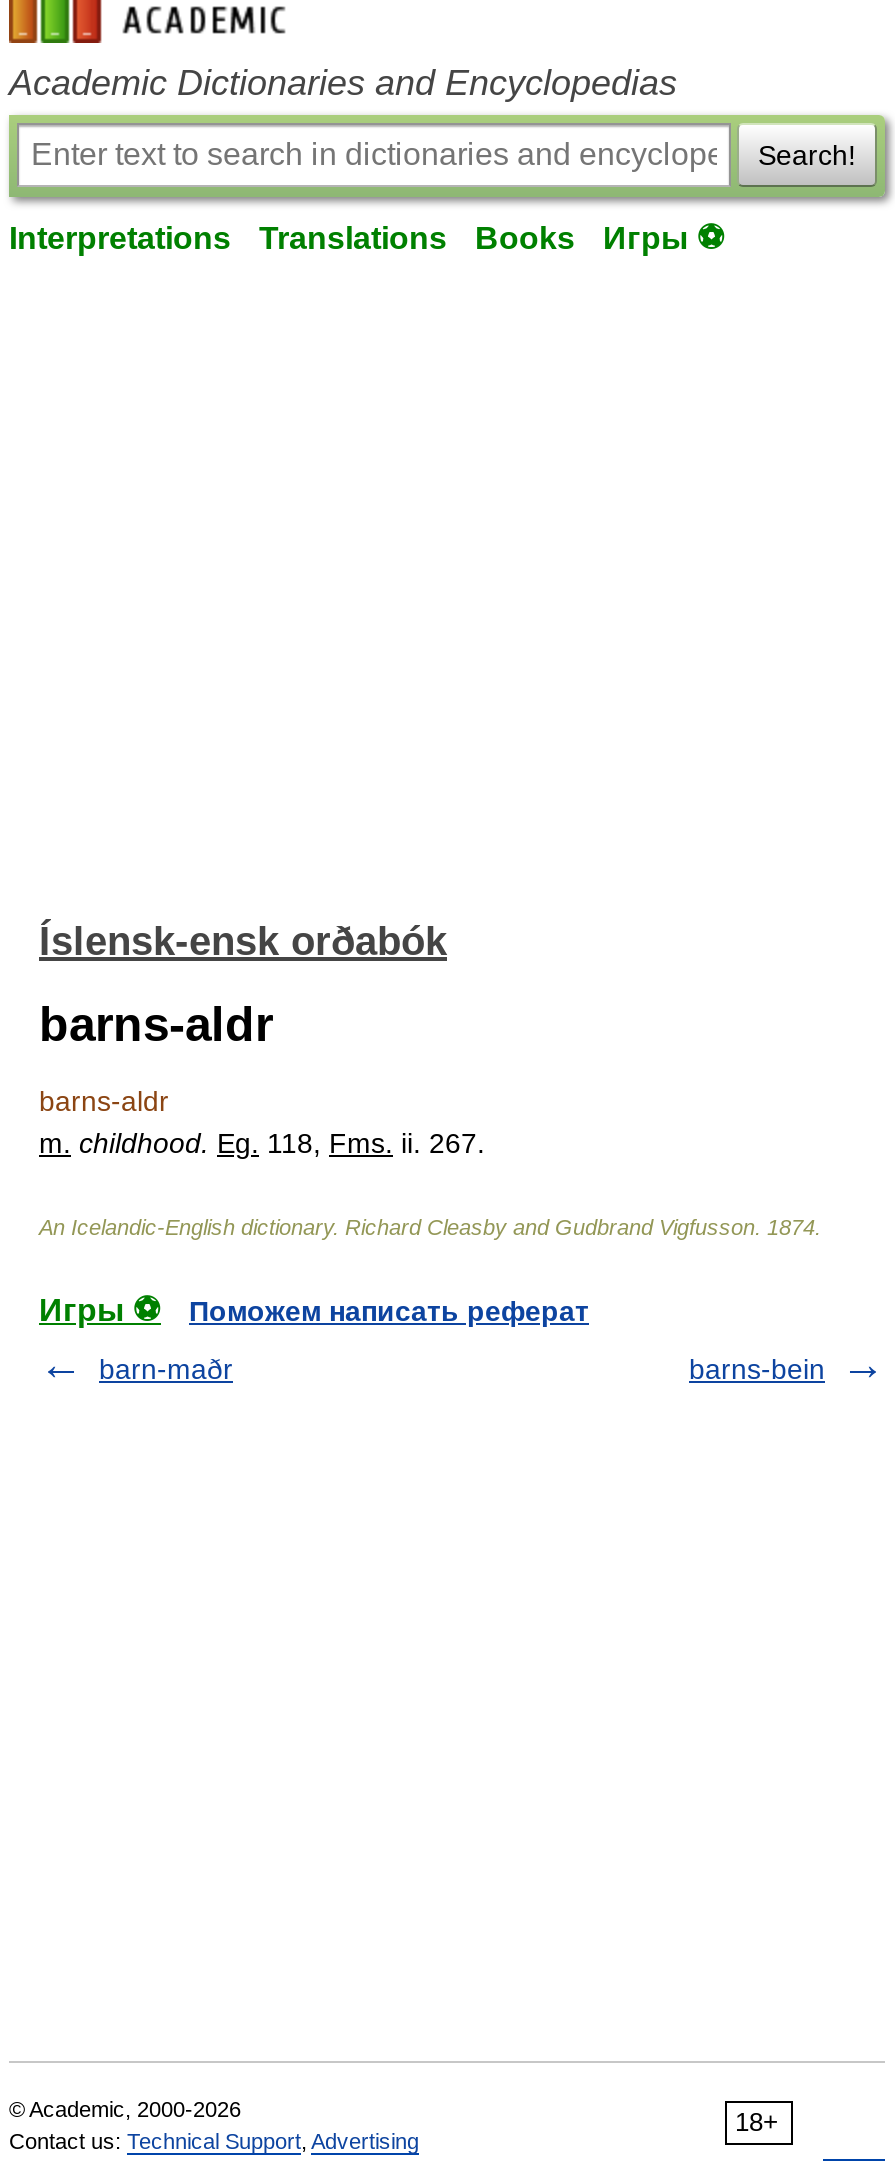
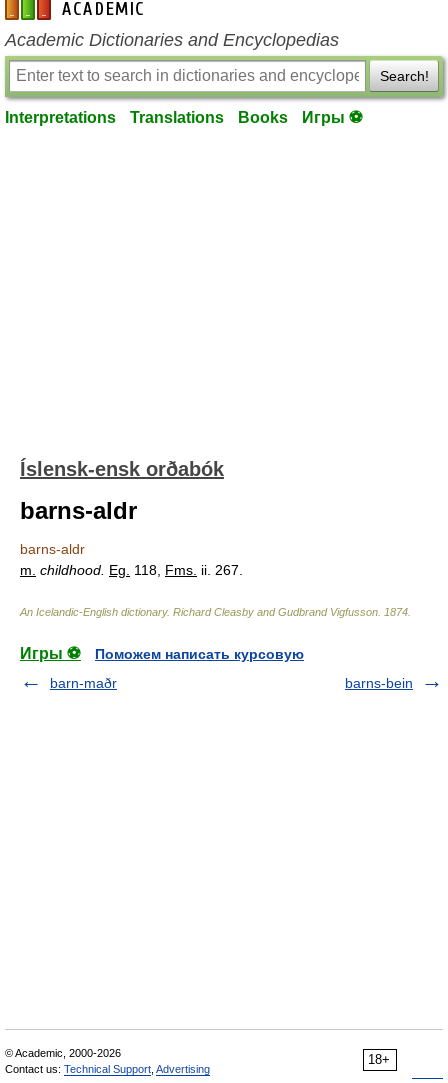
[189,1295,589,1327] Поможем написать реферат -> [95,646,304,662] Поможем написать курсовую

